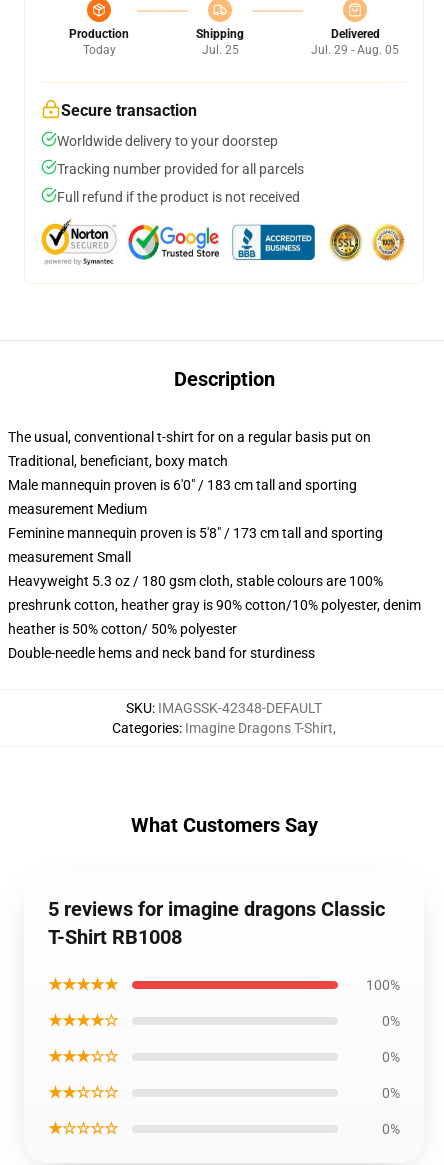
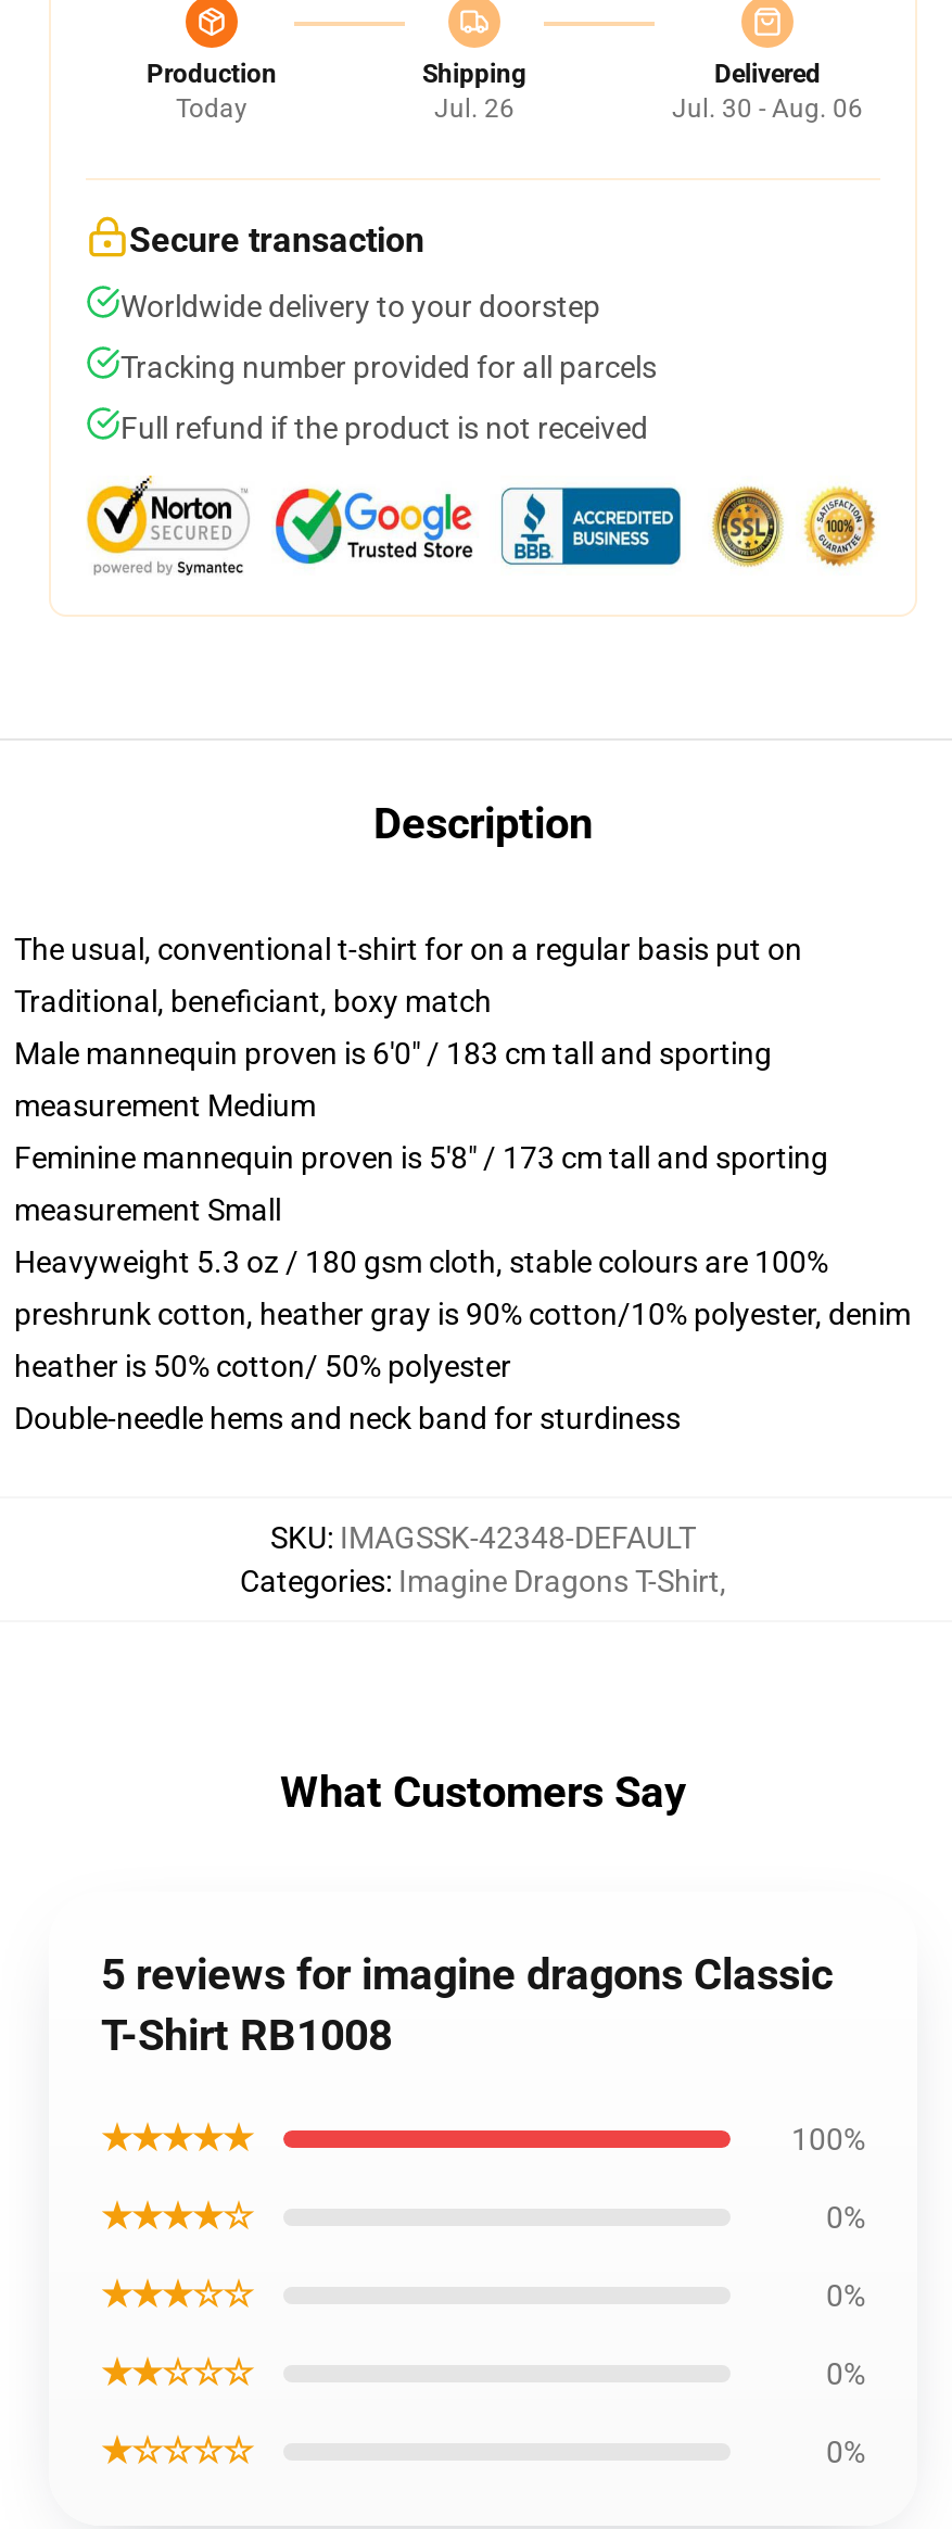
[201,43,238,57] Jul. 25 -> [434,93,515,124] Jul. 26
[311,43,399,57] Jul. 29 - Aug. 05 -> [672,93,863,124] Jul. 30 - Aug. 06

